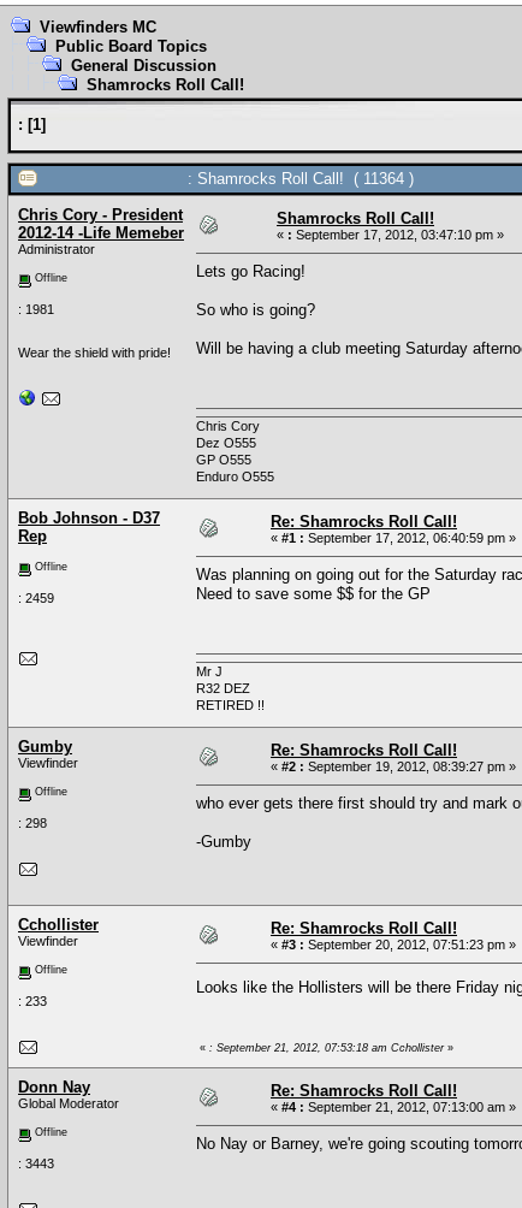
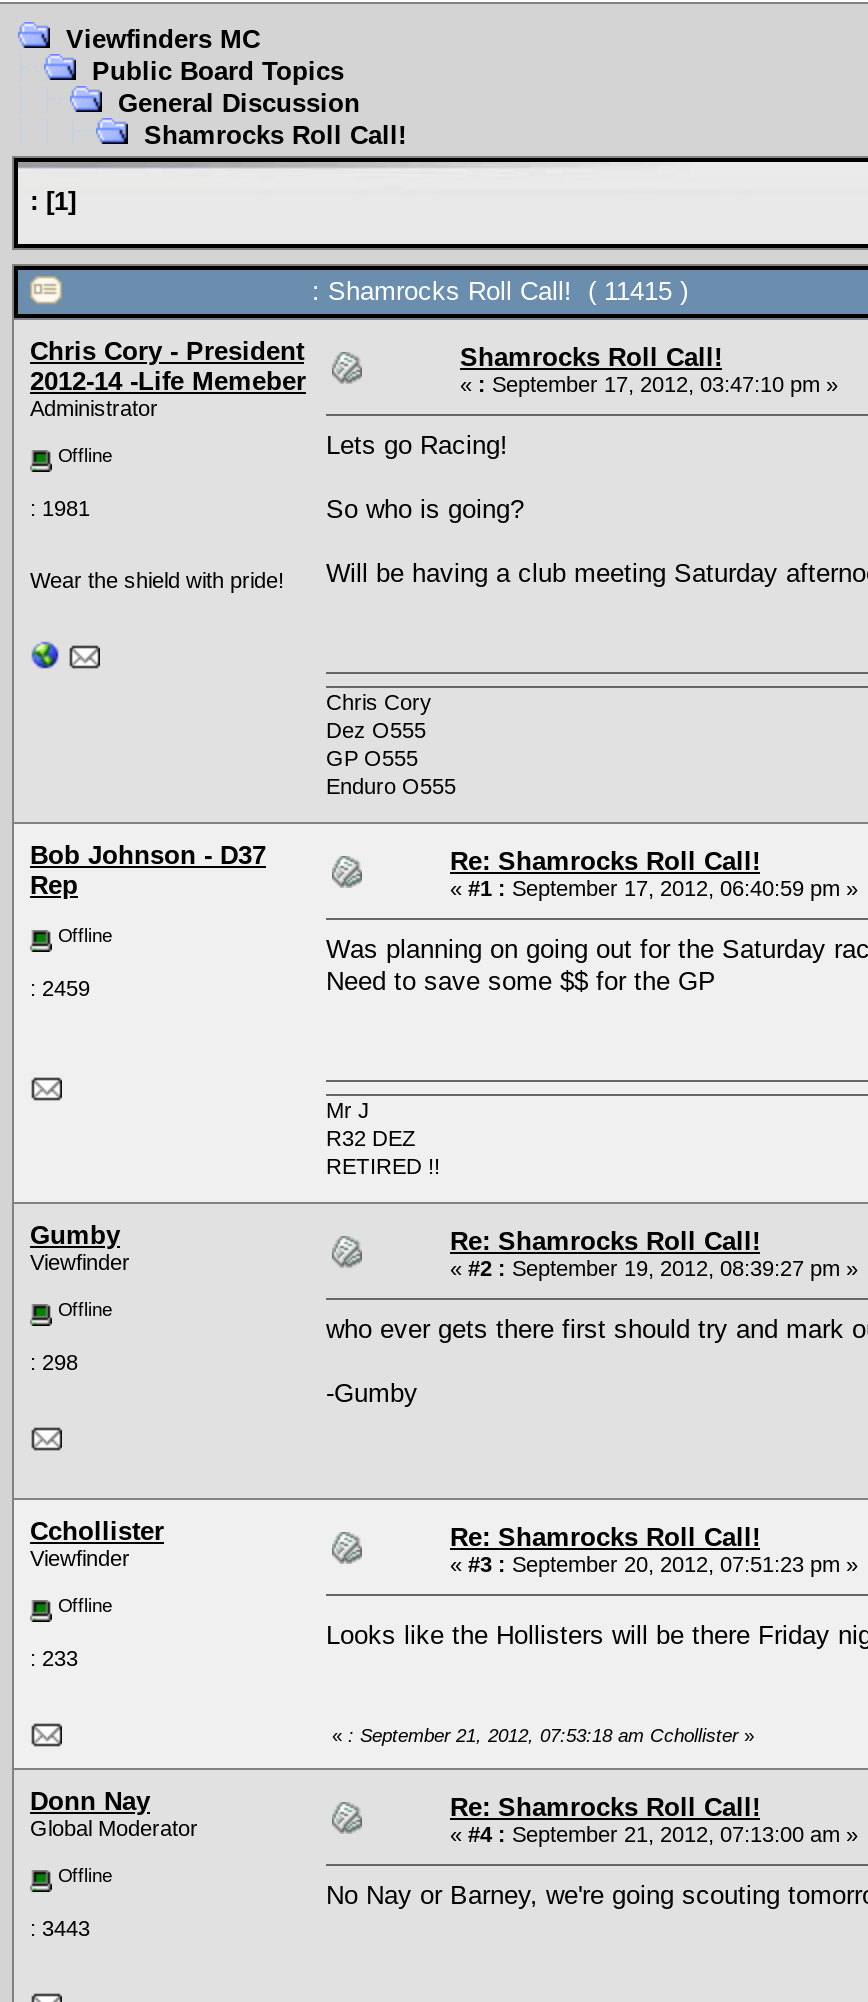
[188,170,414,188] : Shamrocks Roll Call! ( 11364 ) -> [312,276,688,306] : Shamrocks Roll Call! ( 11415 )

